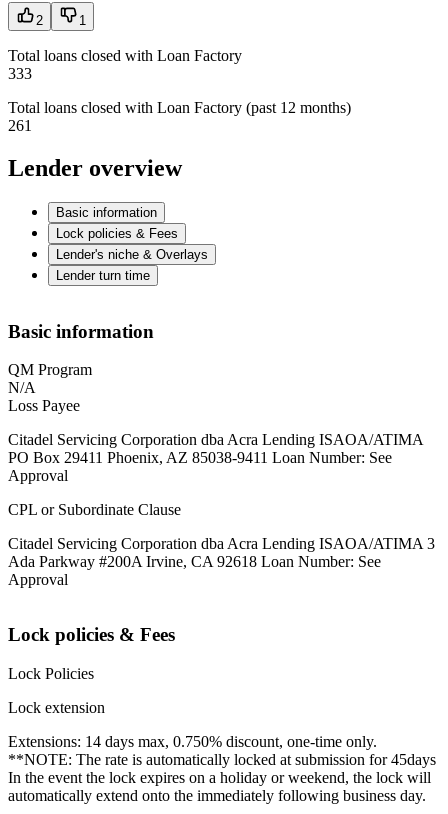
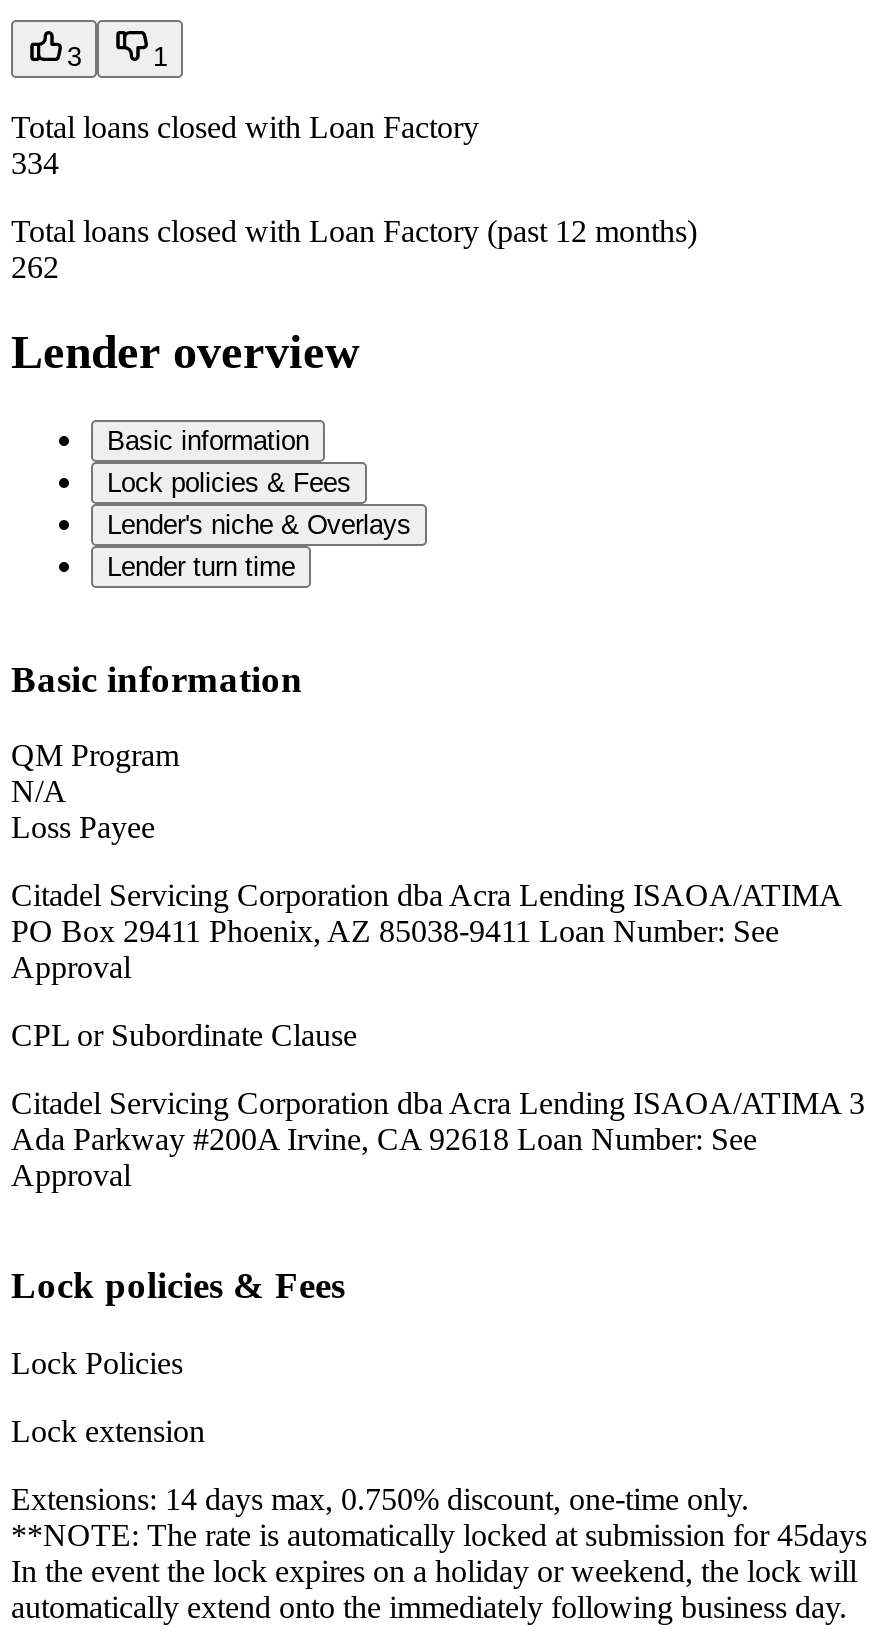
[36,13,43,28] 2 -> [67,42,81,72] 3
[8,65,32,82] 333 -> [11,146,59,180] 334
[8,117,32,134] 261 -> [11,250,59,284] 262

